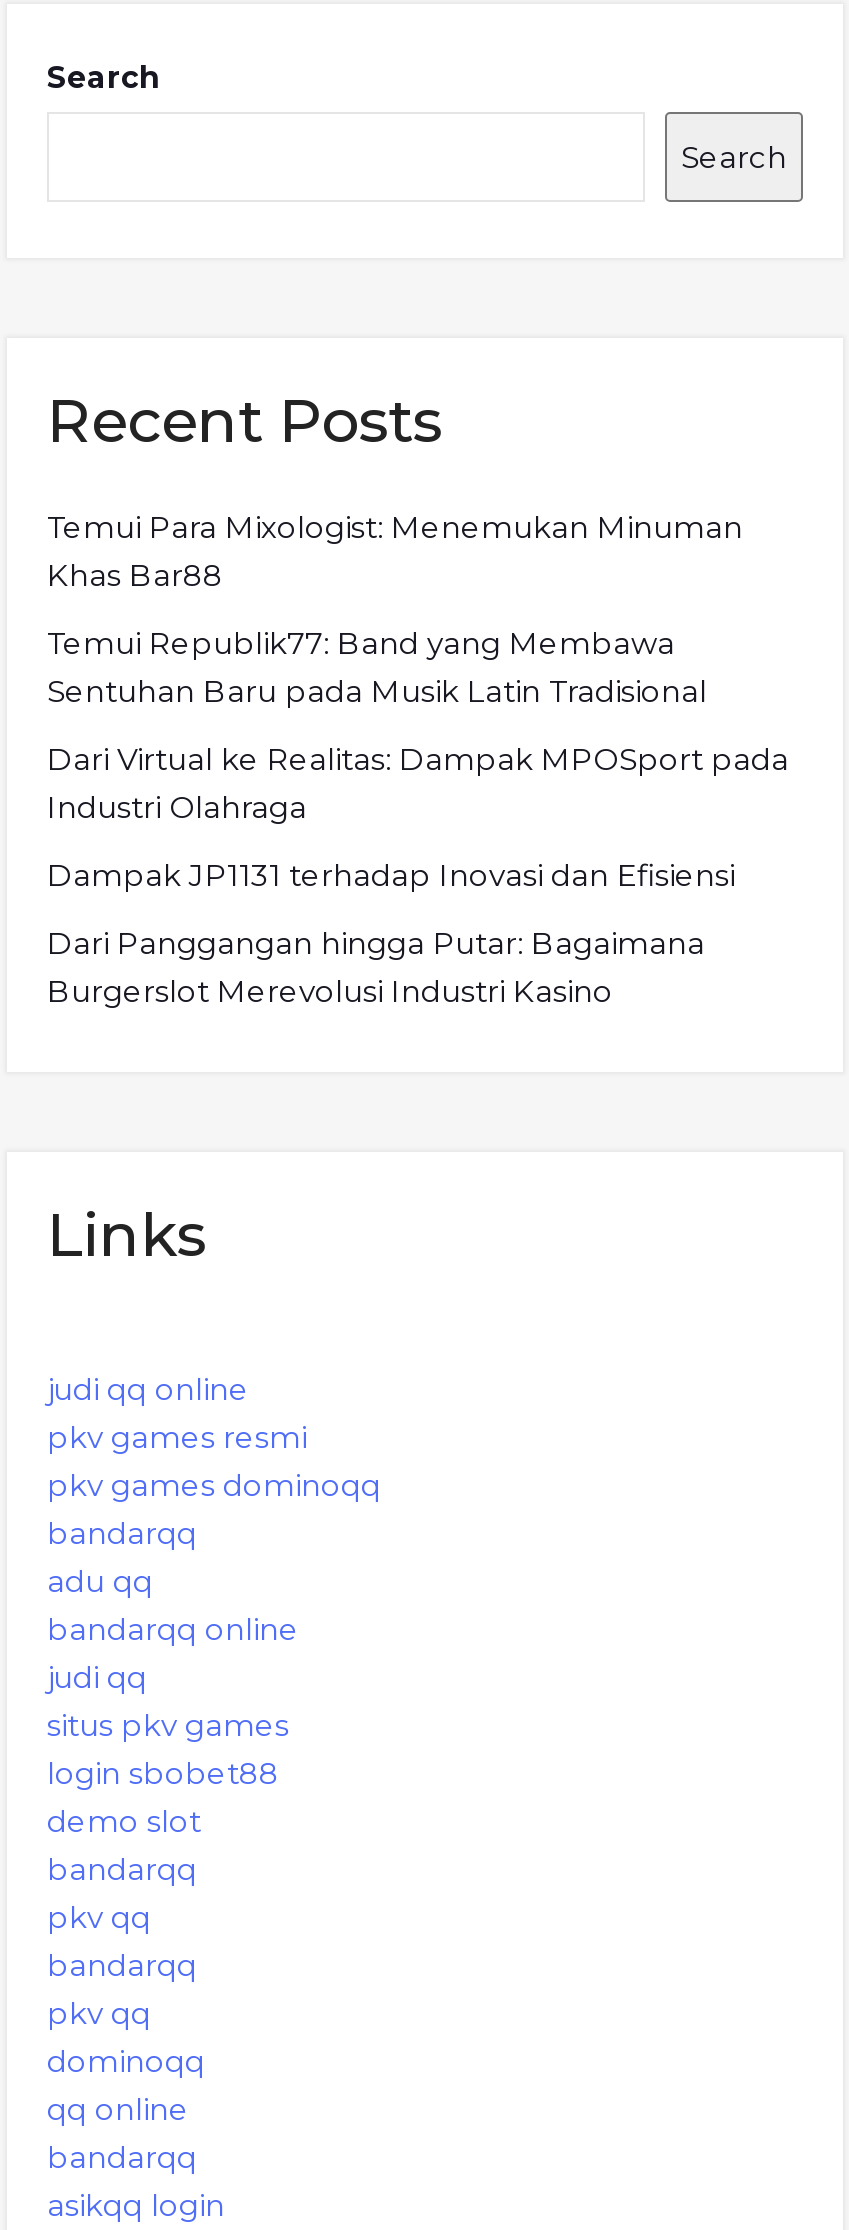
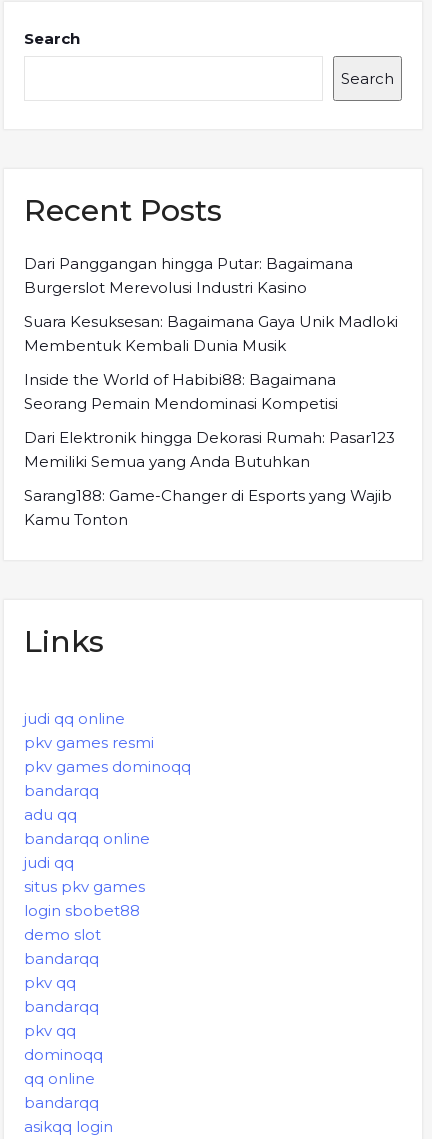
[47,508,789,894] Temui Para Mixologist: Menemukan Minuman | Khas Bar88 | Temui Republik77: Band yang Membawa | Sentuhan Baru pada Musik Latin Tradisional | Dari Virtual ke Realitas: Dampak MPOSport pada | Industri Olahraga | Dampak JP1131 terhadap Inovasi dan Efisiensi -> none
moved [47,924,705,1010] -> [24,254,353,297]: Dari Panggangan hingga Putar: Bagaimana | Burgerslot Merevolusi Industri Kasino
none -> [24,312,398,529] Suara Kesuksesan: Bagaimana Gaya Unik Madloki | Membentuk Kembali Dunia Musik | Inside the World of Habibi88: Bagaimana | Seorang Pemain Mendominasi Kompetisi | Dari Elektronik hingga Dekorasi Rumah: Pasar123 | Memiliki Semua yang Anda Butuhkan | Sarang188: Game-Changer di Esports yang Wajib | Kamu Tonton

